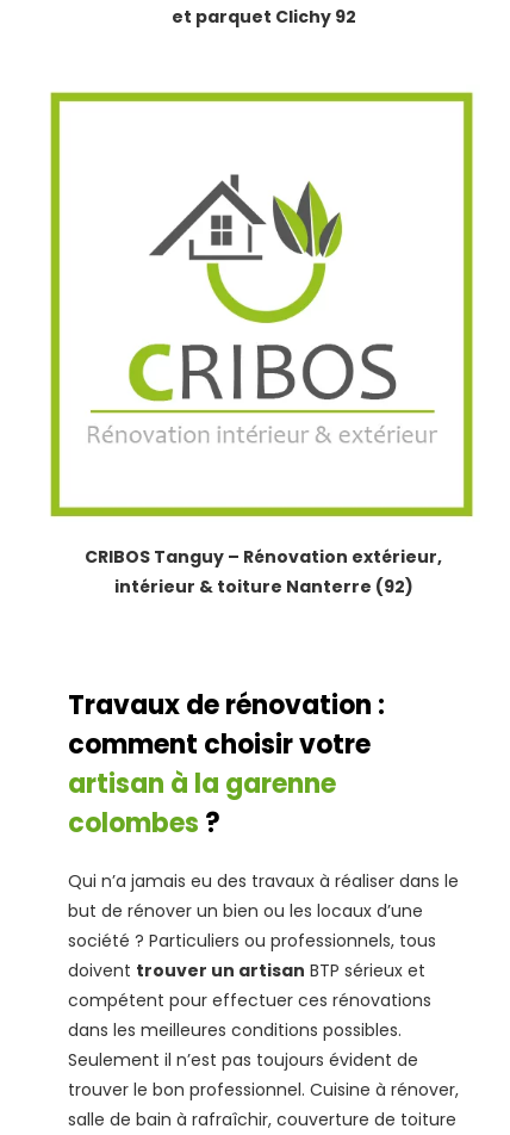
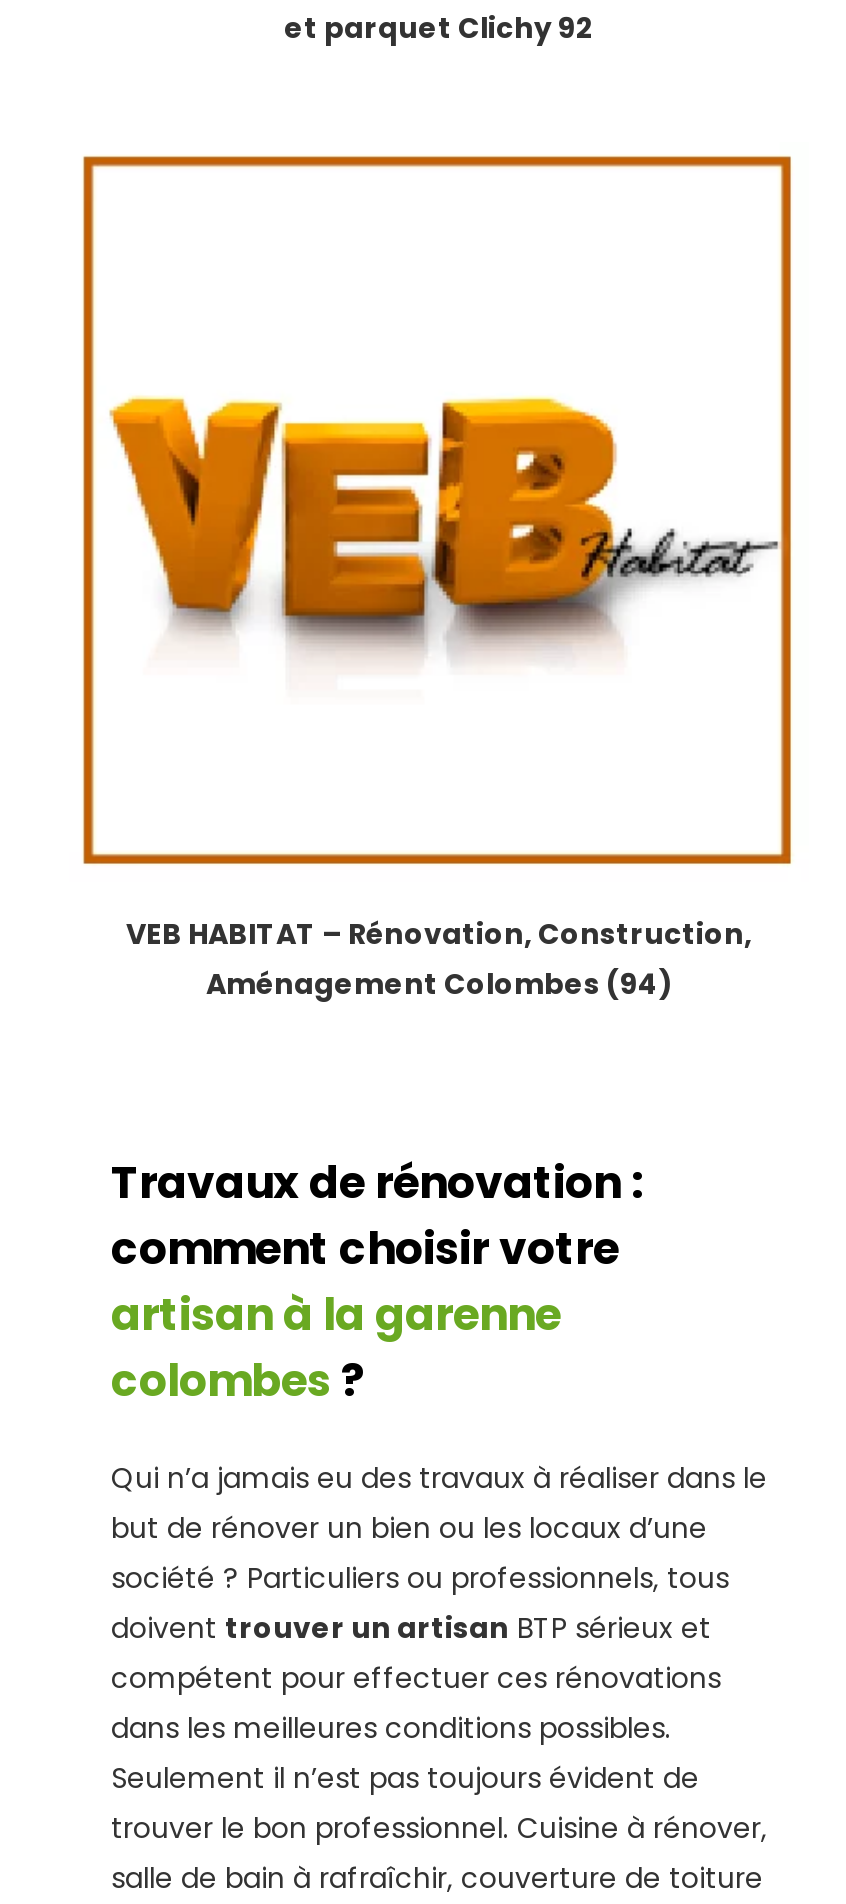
[50,92,474,598] [image] | CRIBOS Tanguy – Rénovation extérieur, | intérieur & toiture Nanterre (92) -> [83,156,793,1004] [image] | VEB HABITAT – Rénovation, Construction, | Aménagement Colombes (94)

